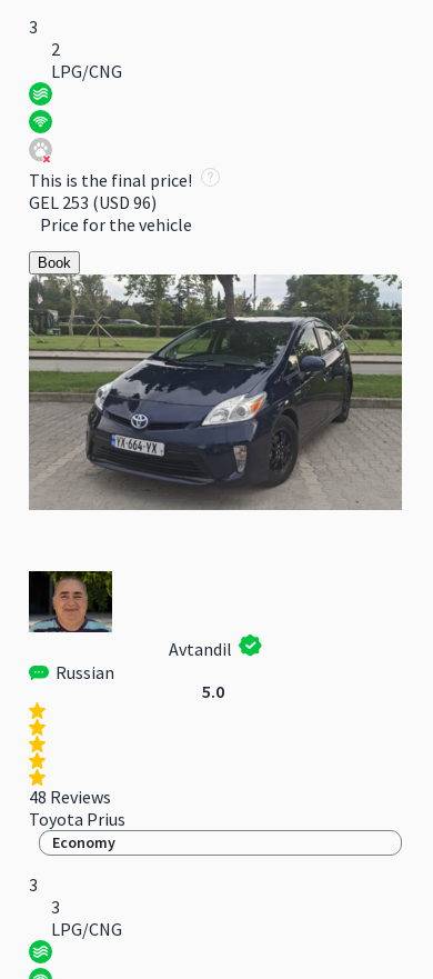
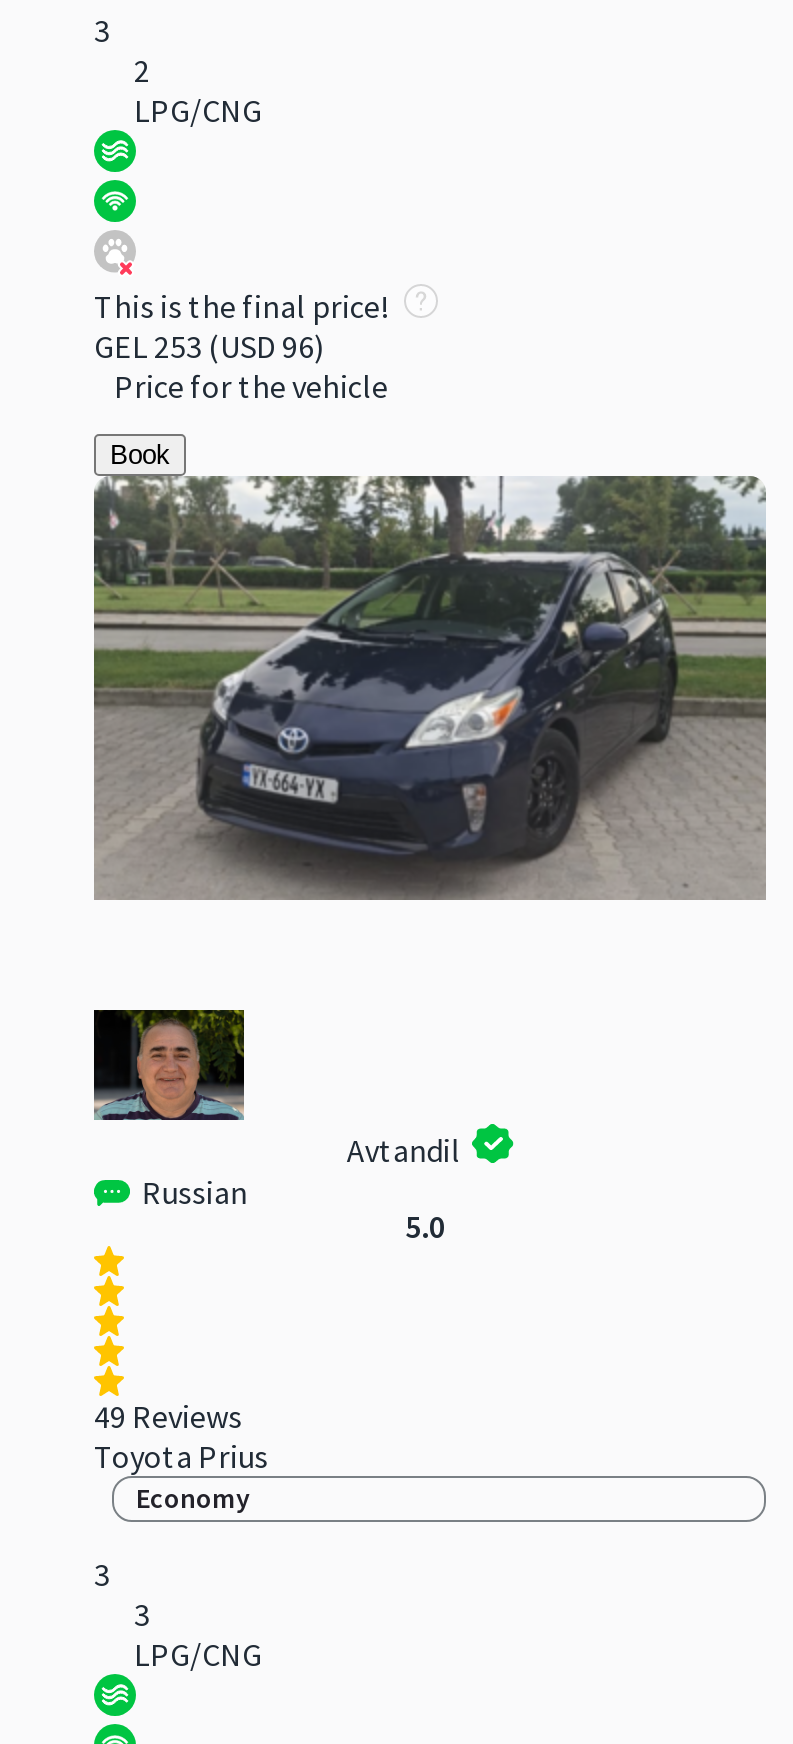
[29,786,111,808] 48 Reviews -> [94,1396,242,1436] 49 Reviews

